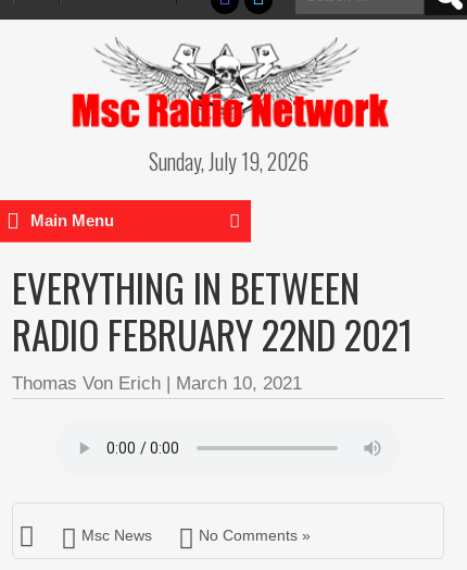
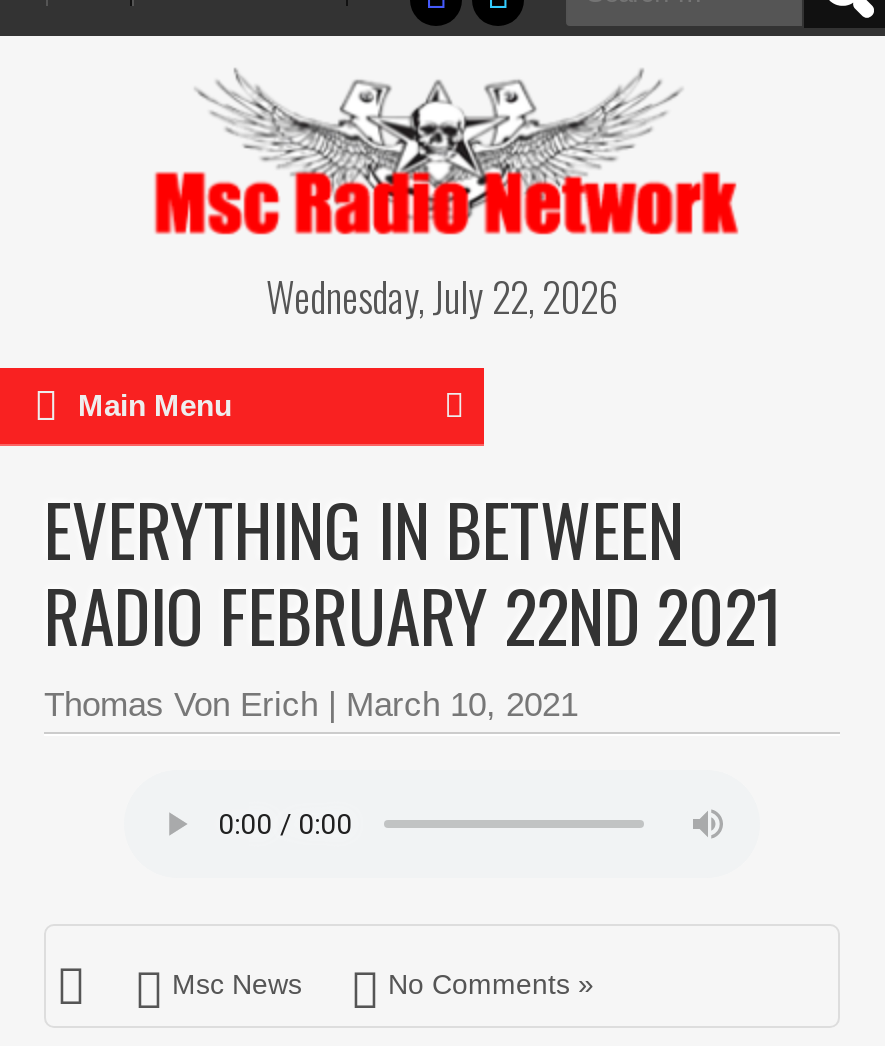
[148,145,308,177] Sunday, July 19, 2026 -> [266,266,618,326] Wednesday, July 22, 2026

